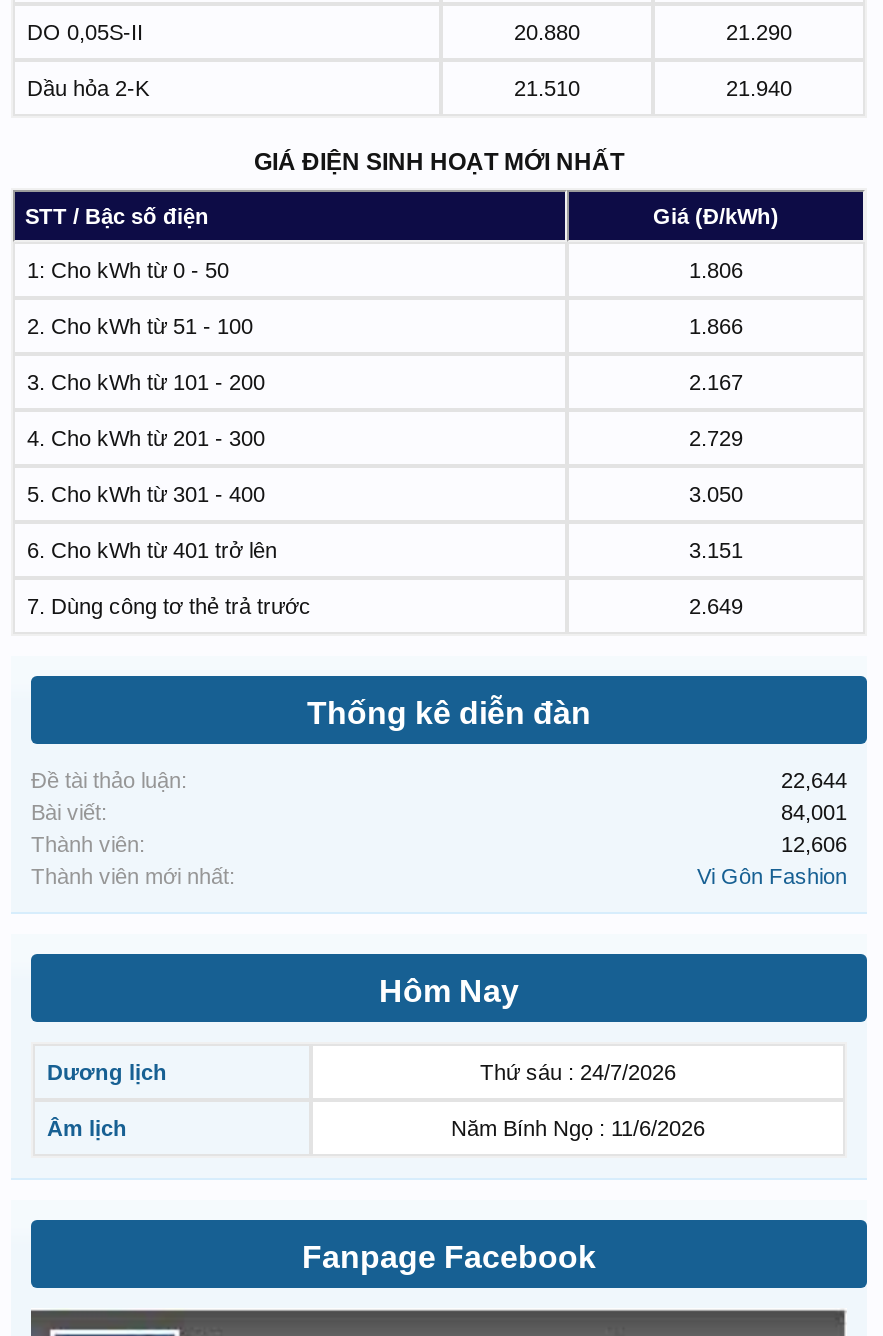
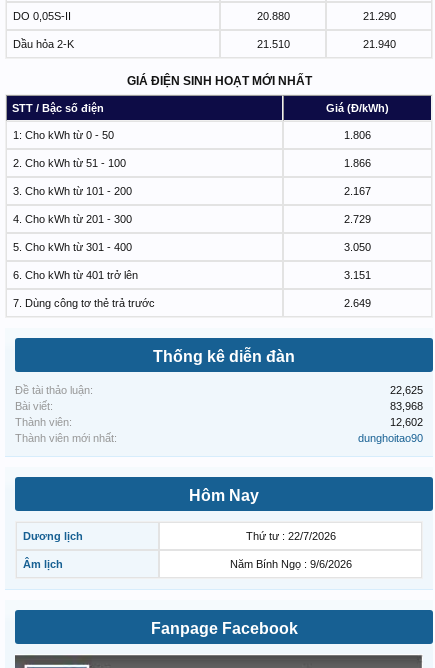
[781,768,847,792] 22,644 -> [390,384,423,396] 22,625
[781,800,847,824] 84,001 -> [390,400,423,412] 83,968
[781,832,847,856] 12,606 -> [390,416,423,428] 12,602
[697,864,847,888] Vi Gôn Fashion -> [358,432,423,444] dunghoitao90
[480,1060,676,1084] Thứ sáu : 24/7/2026 -> [245,530,335,542] Thứ tư : 22/7/2026
[451,1116,705,1140] Năm Bính Ngọ : 11/6/2026 -> [229,558,351,570] Năm Bính Ngọ : 9/6/2026

